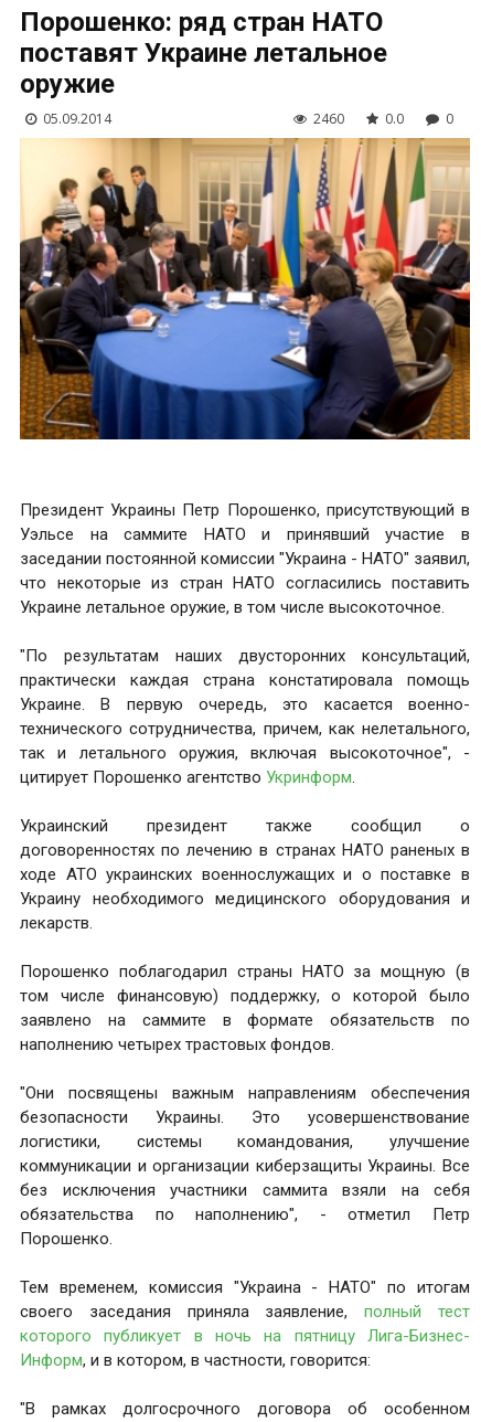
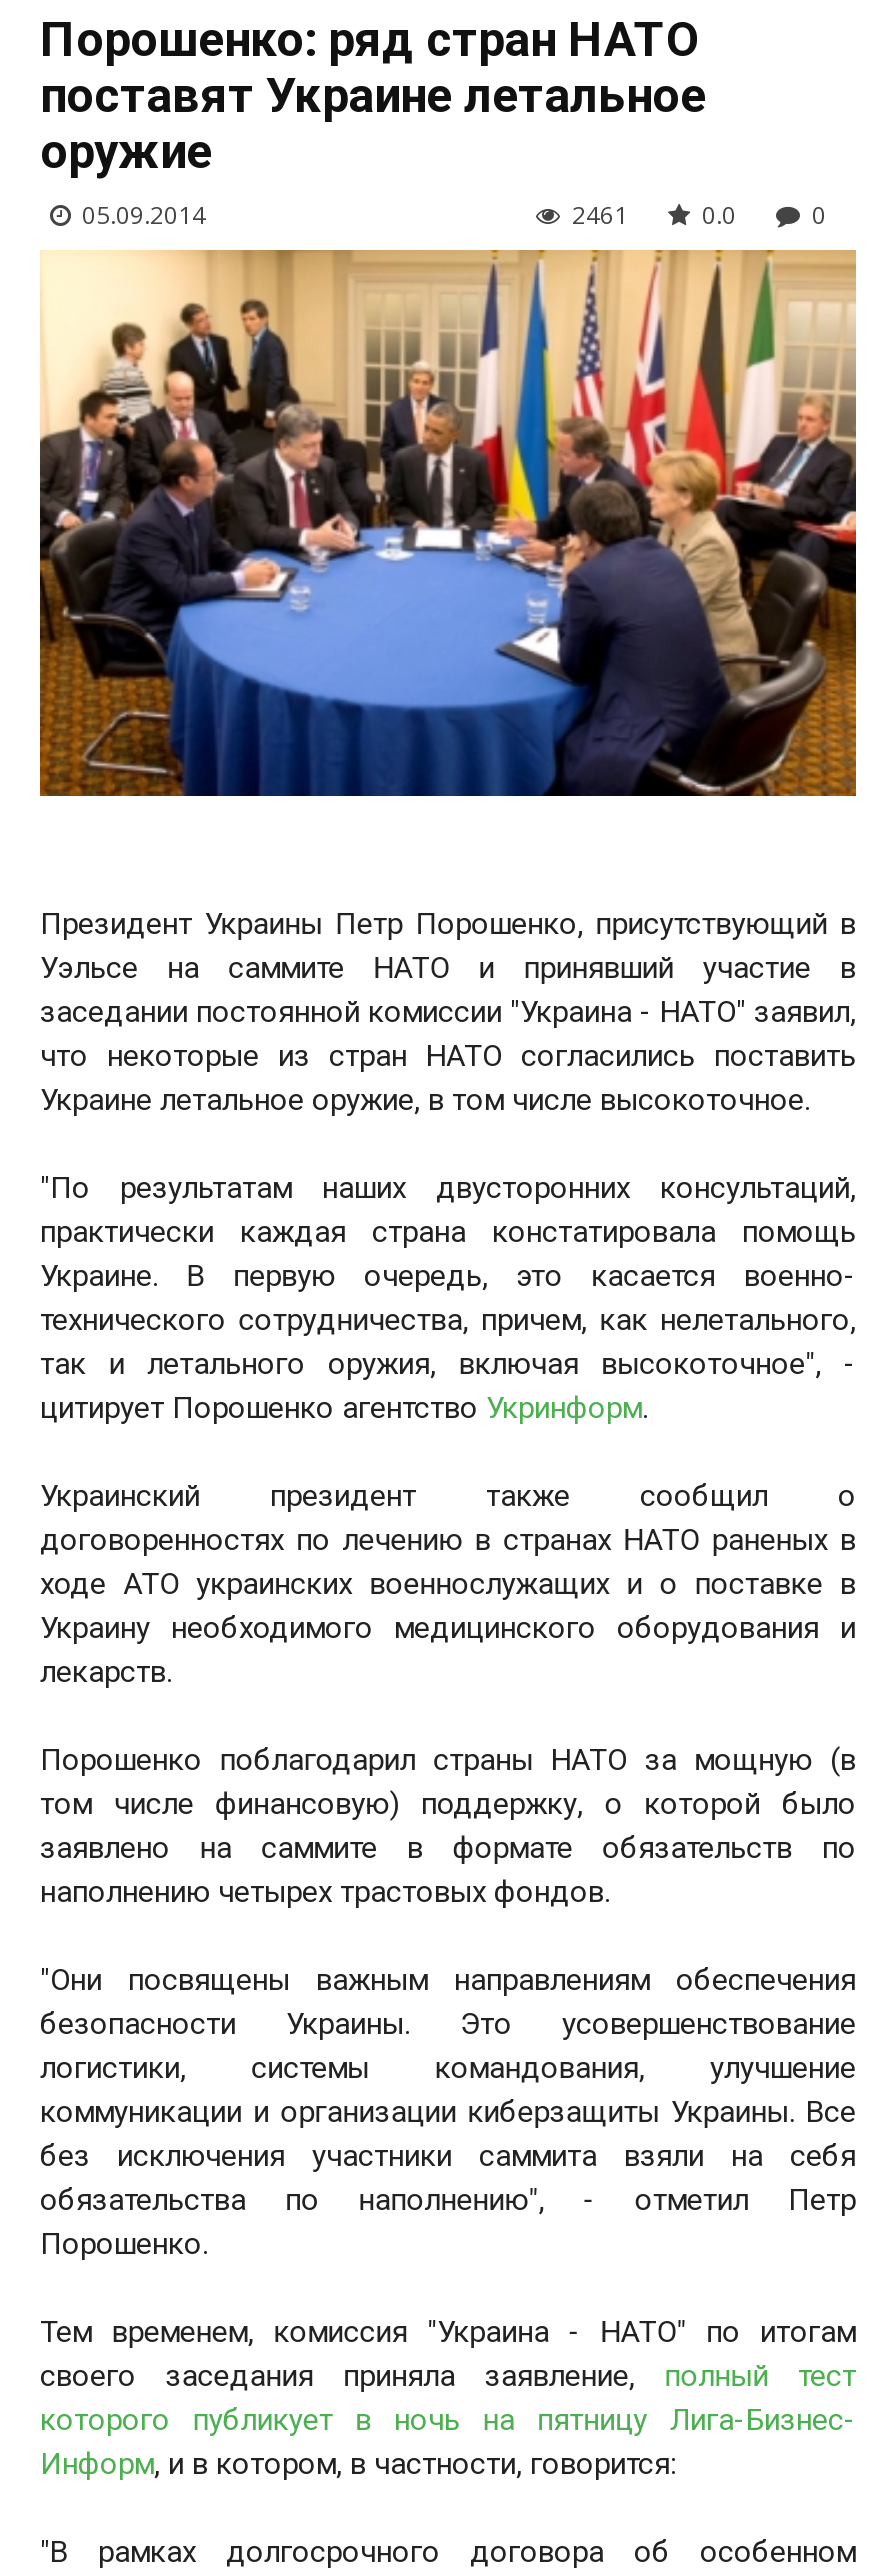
[310,109,404,128] 2460 0.0 -> [566,198,736,232] 2461 0.0

